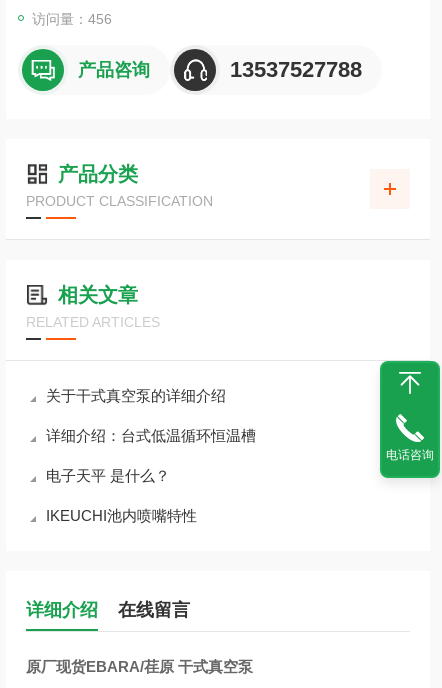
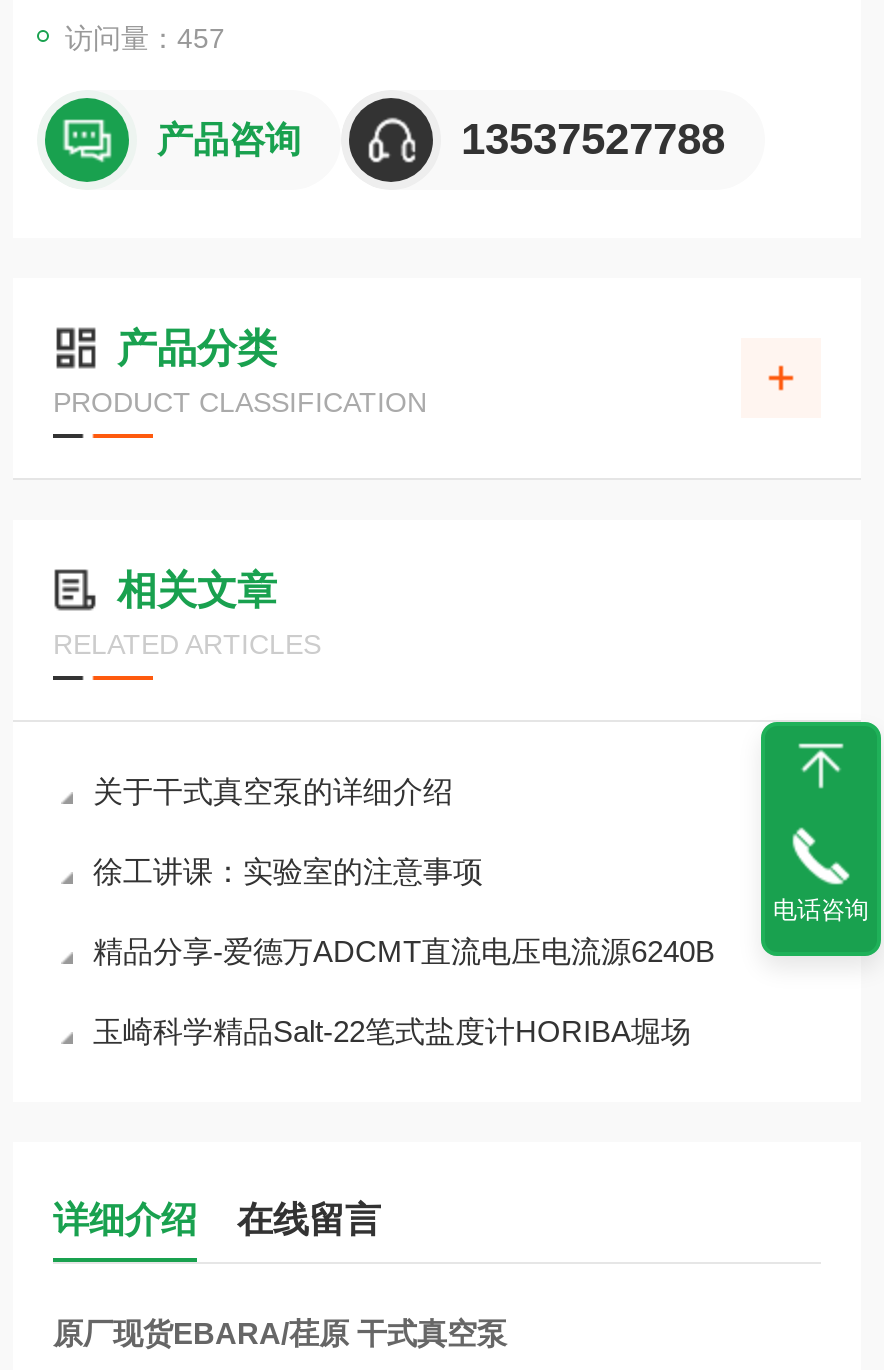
[32,11,112,27] 访问量：456 -> [65,22,225,54] 访问量：457
[46,427,256,444] 详细介绍：台式低温循环恒温槽 -> [93,854,483,888] 徐工讲课：实验室的注意事项
[46,467,170,484] 电子天平 是什么？ -> [93,934,715,968] 精品分享-爱德万ADCMT直流电压电流源6240B
[46,507,197,524] IKEUCHI池内喷嘴特性 -> [93,1014,691,1048] 玉崎科学精品Salt-22笔式盐度计HORIBA堀场

